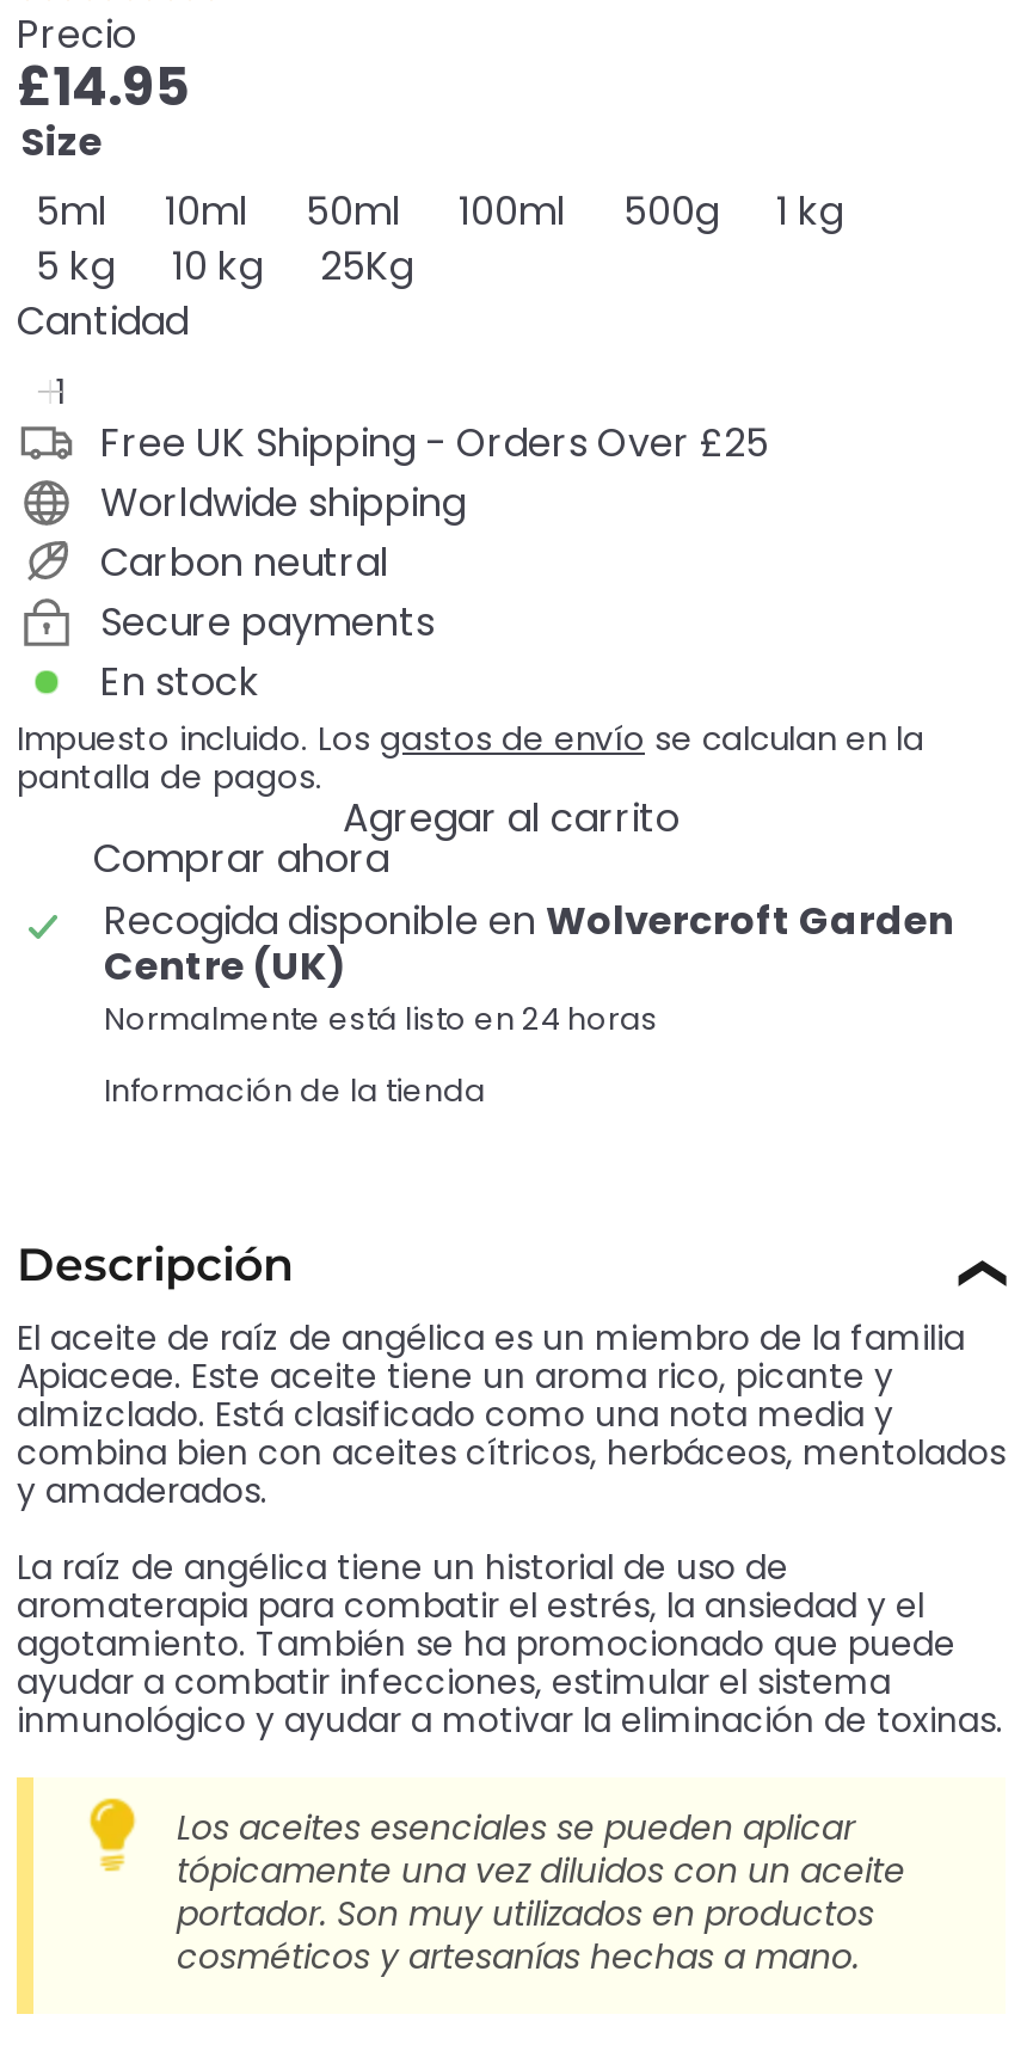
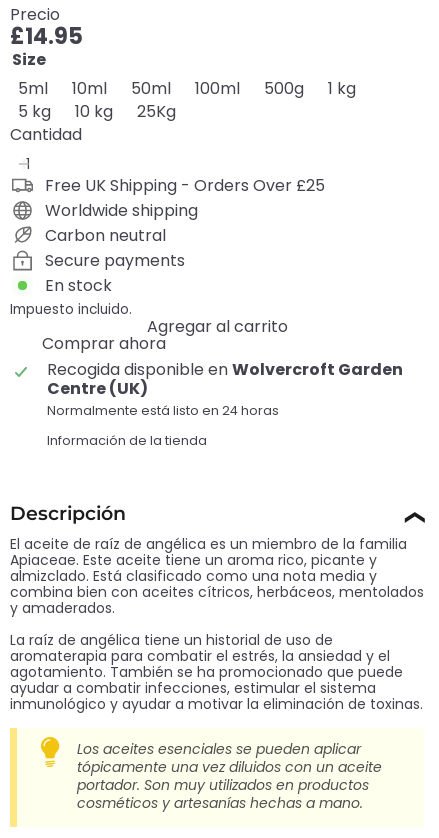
[17,717,924,800] Impuesto incluido. Los gastos de envío se calculan en la | pantalla de pagos. -> [10,300,132,319] Impuesto incluido.

